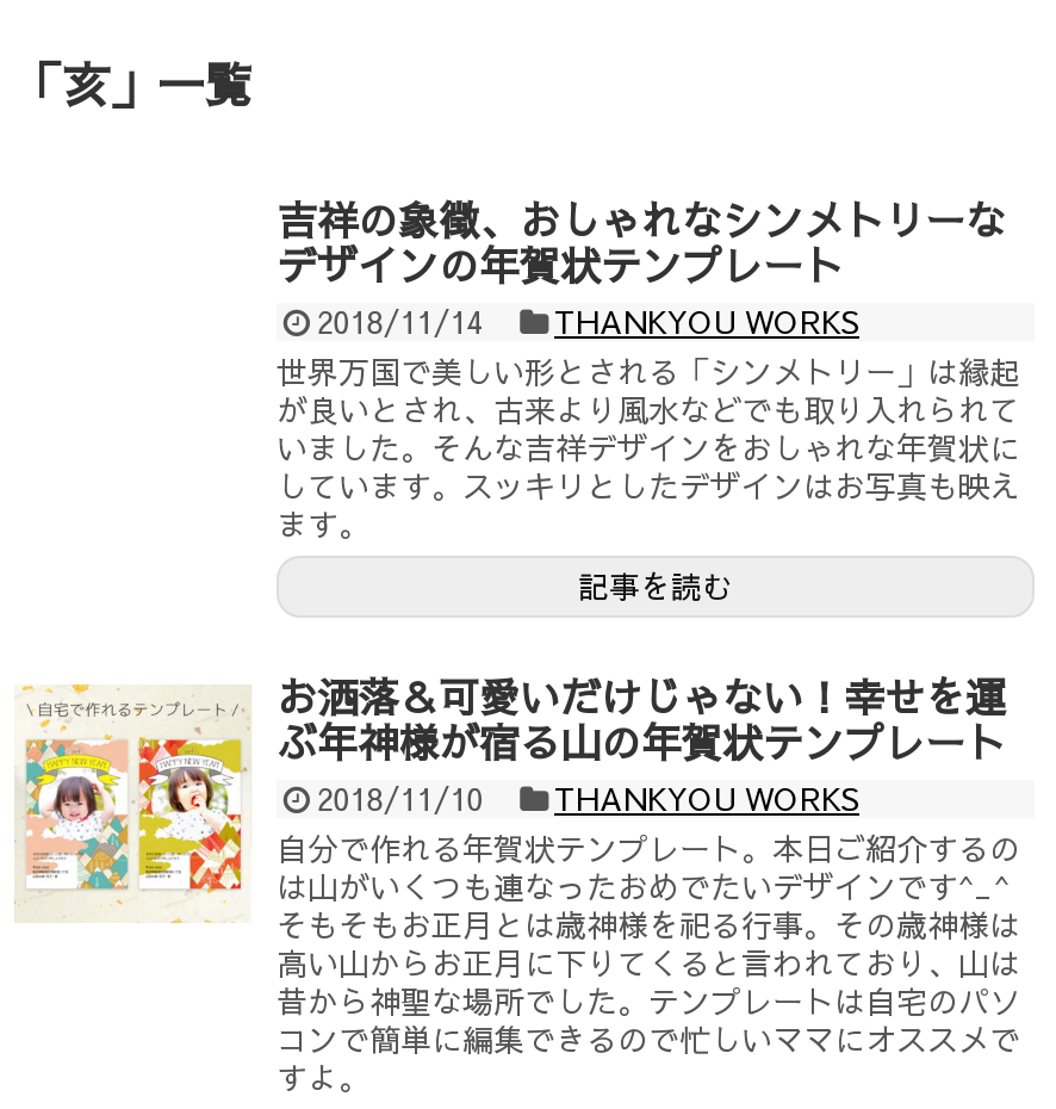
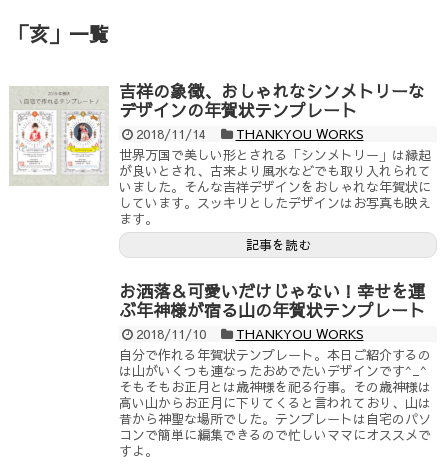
none -> [9,86,109,186] [image]
[14,682,253,925] [image] -> none

